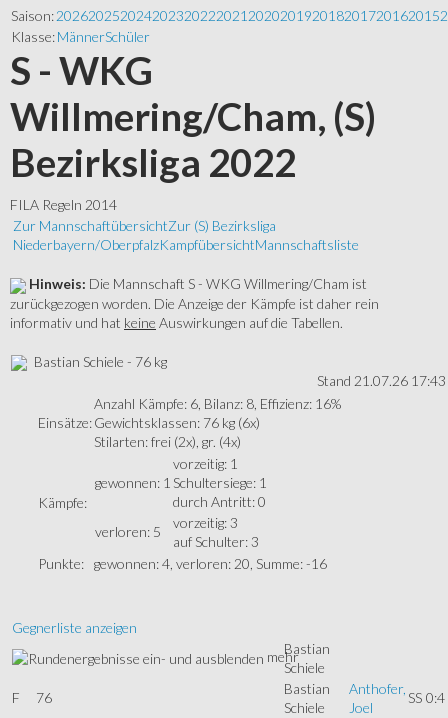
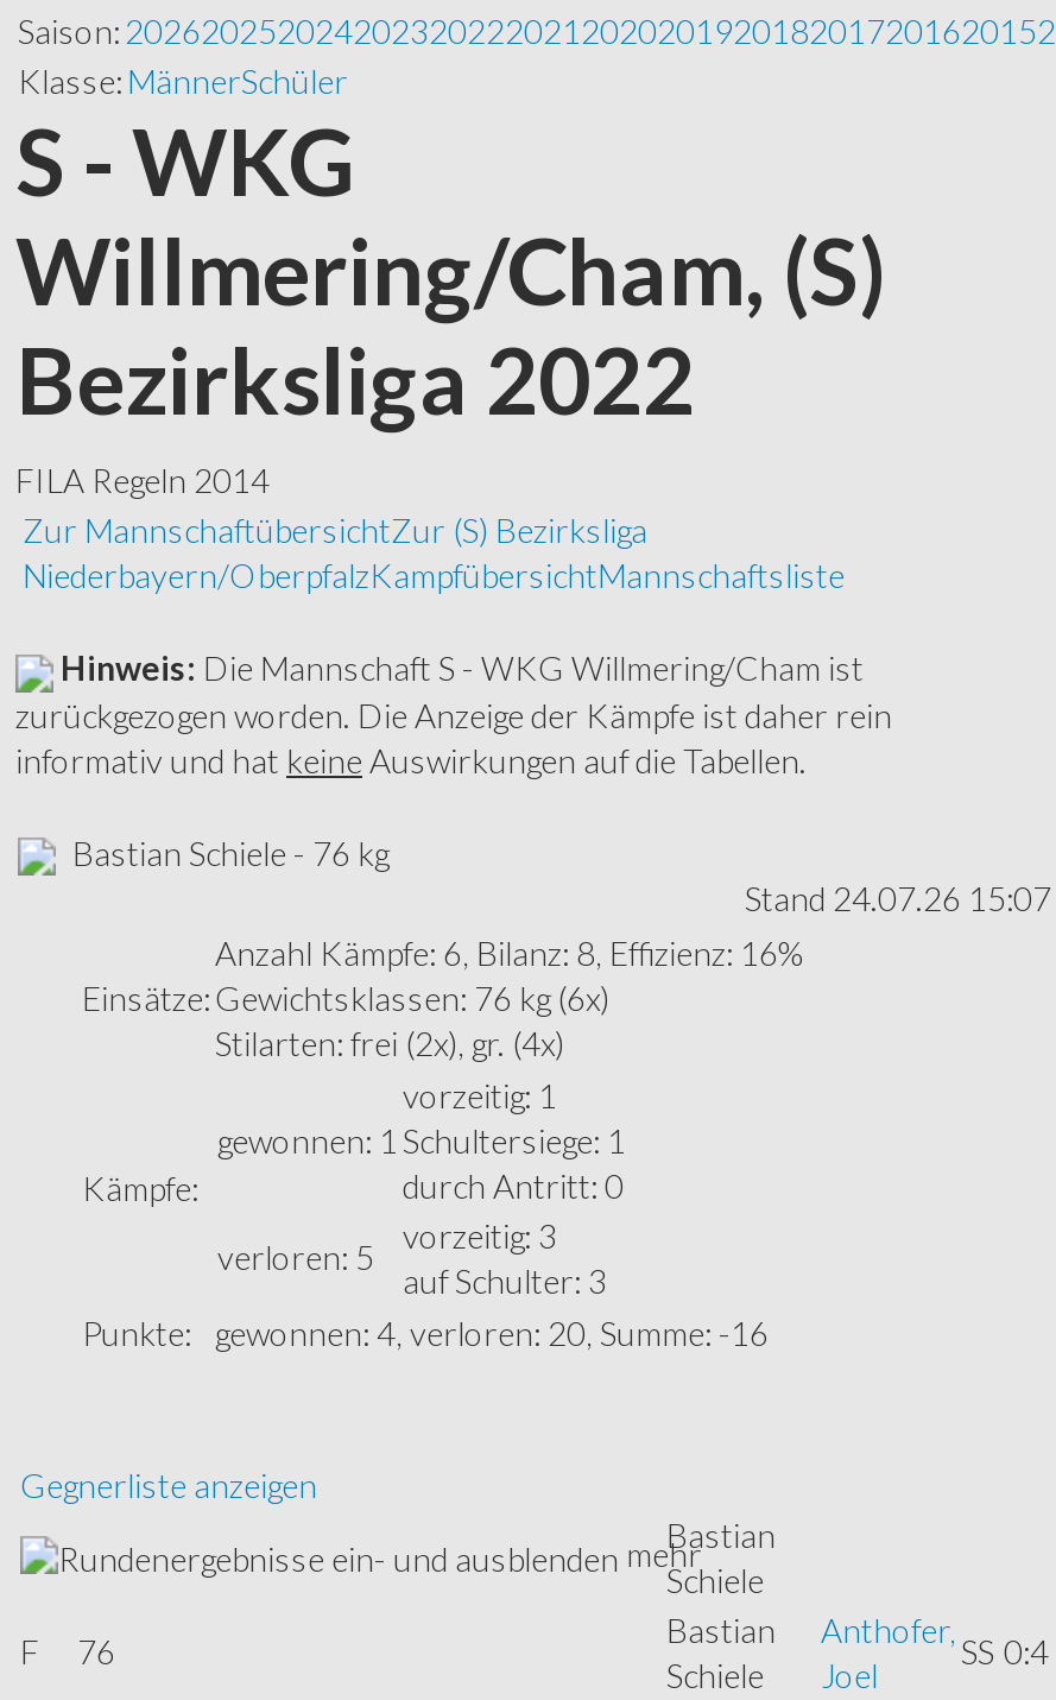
[317,372,446,389] Stand 21.07.26 17:43 -> [745,877,1051,917] Stand 24.07.26 15:07

